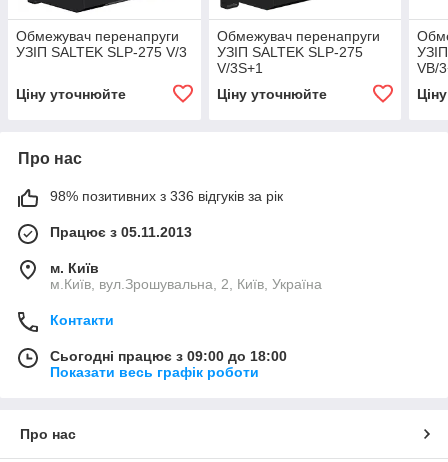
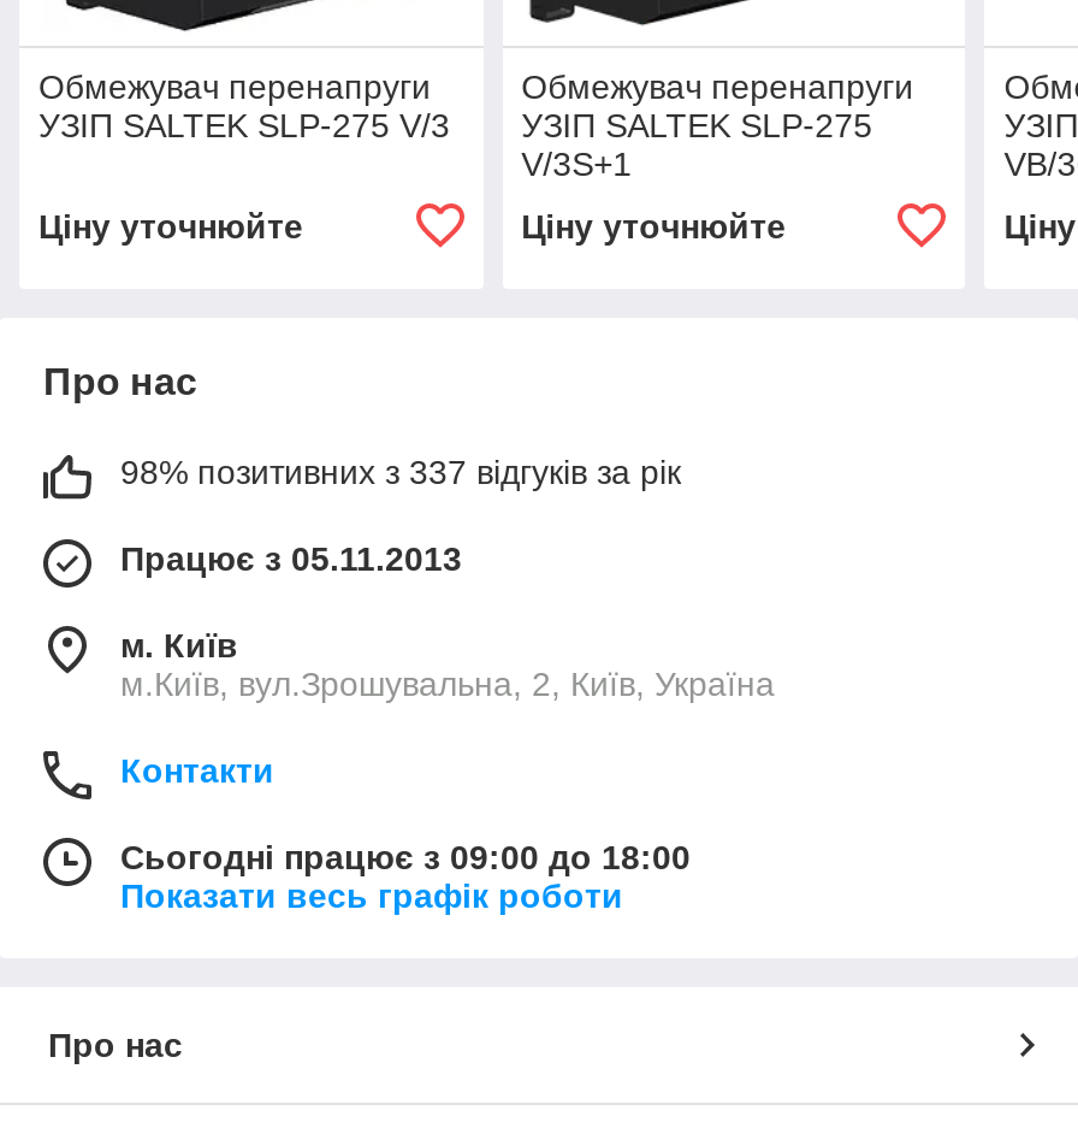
[50,188,283,204] 98% позитивних з 336 відгуків за рік -> [120,454,681,492] 98% позитивних з 337 відгуків за рік

